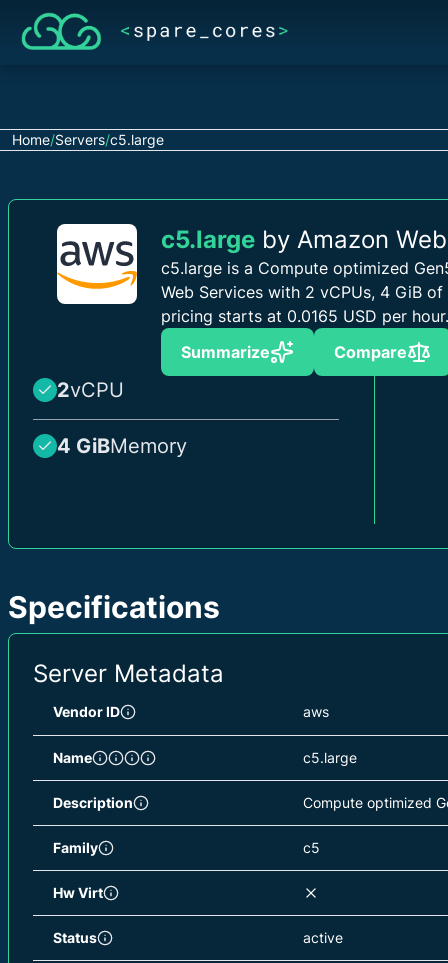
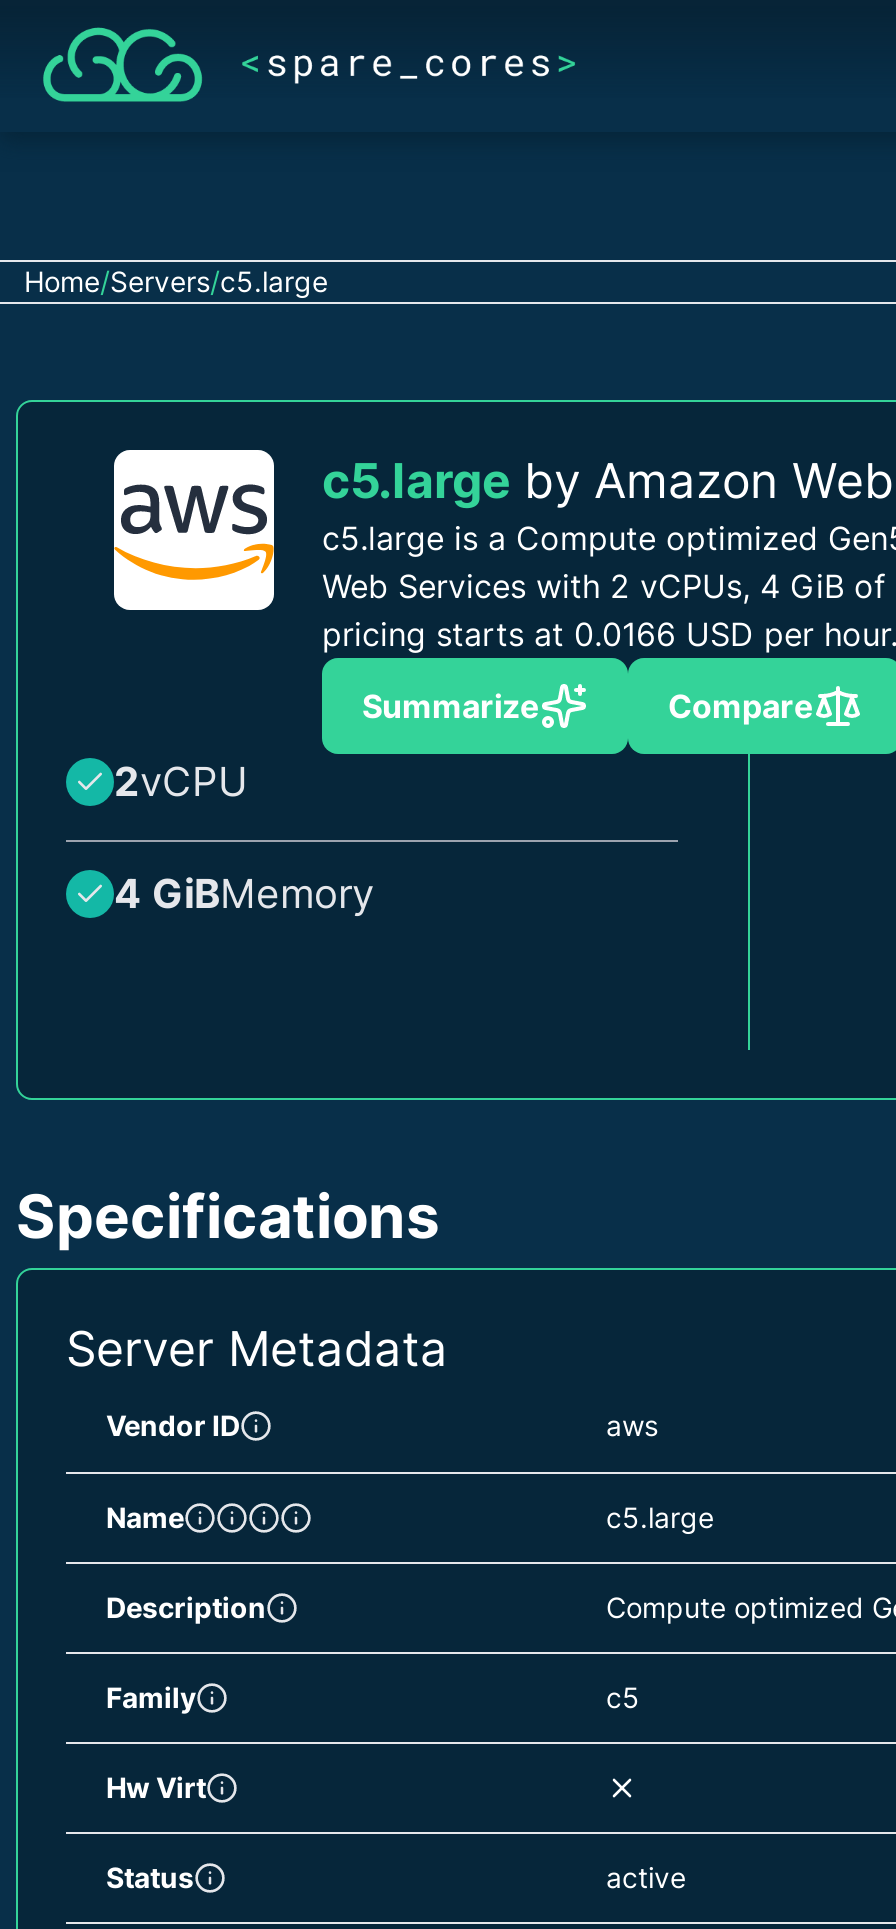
[161,306,448,326] pricing starts at 0.0165 USD per hour. -> [322,614,896,654] pricing starts at 0.0166 USD per hour.

